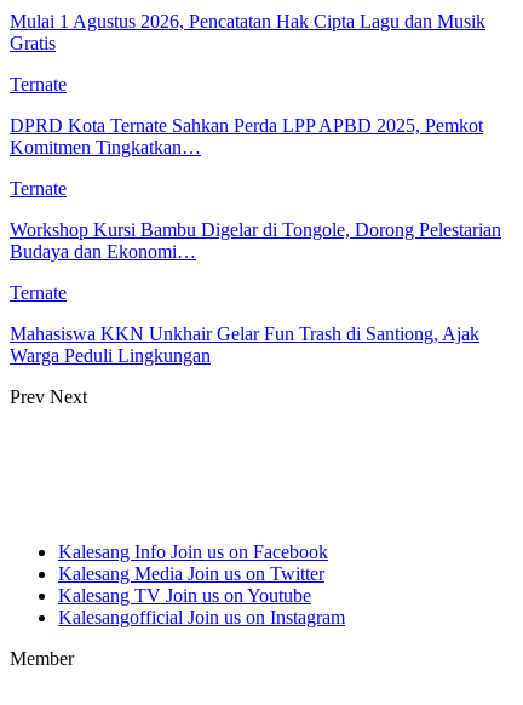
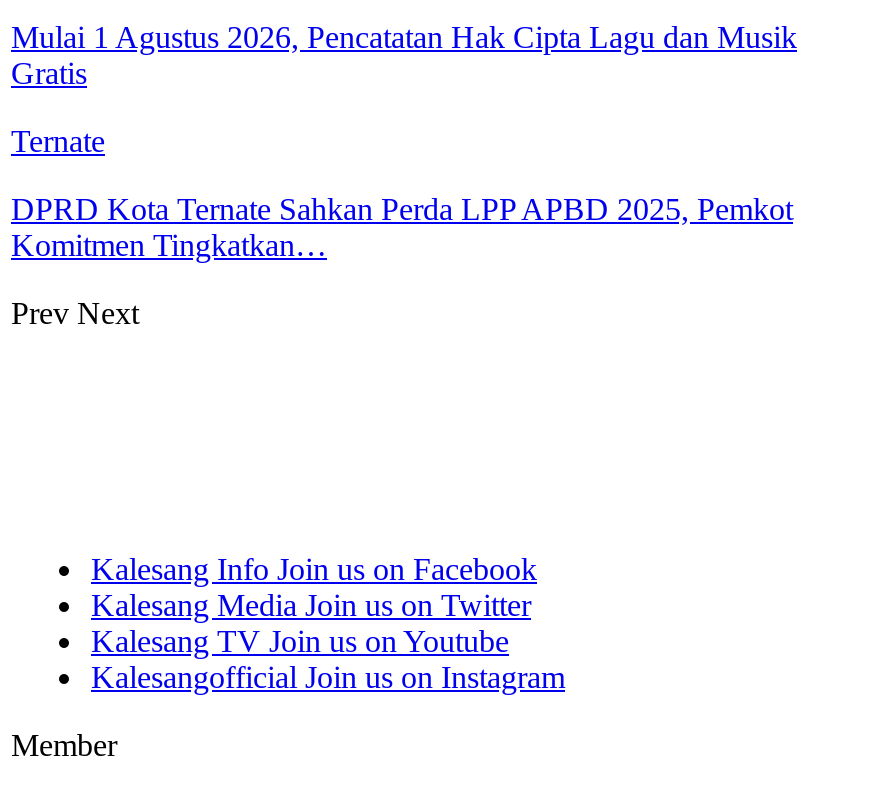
[10,178,501,366] Ternate | Workshop Kursi Bambu Digelar di Tongole, Dorong Pelestarian | Budaya dan Ekonomi… | Ternate | Mahasiswa KKN Unkhair Gelar Fun Trash di Santiong, Ajak | Warga Peduli Lingkungan -> none

